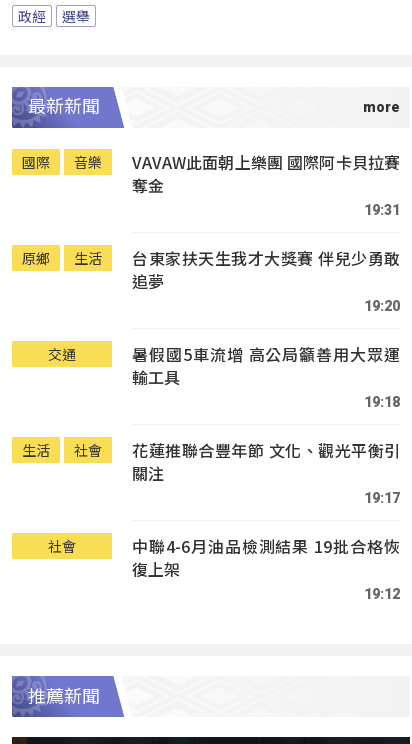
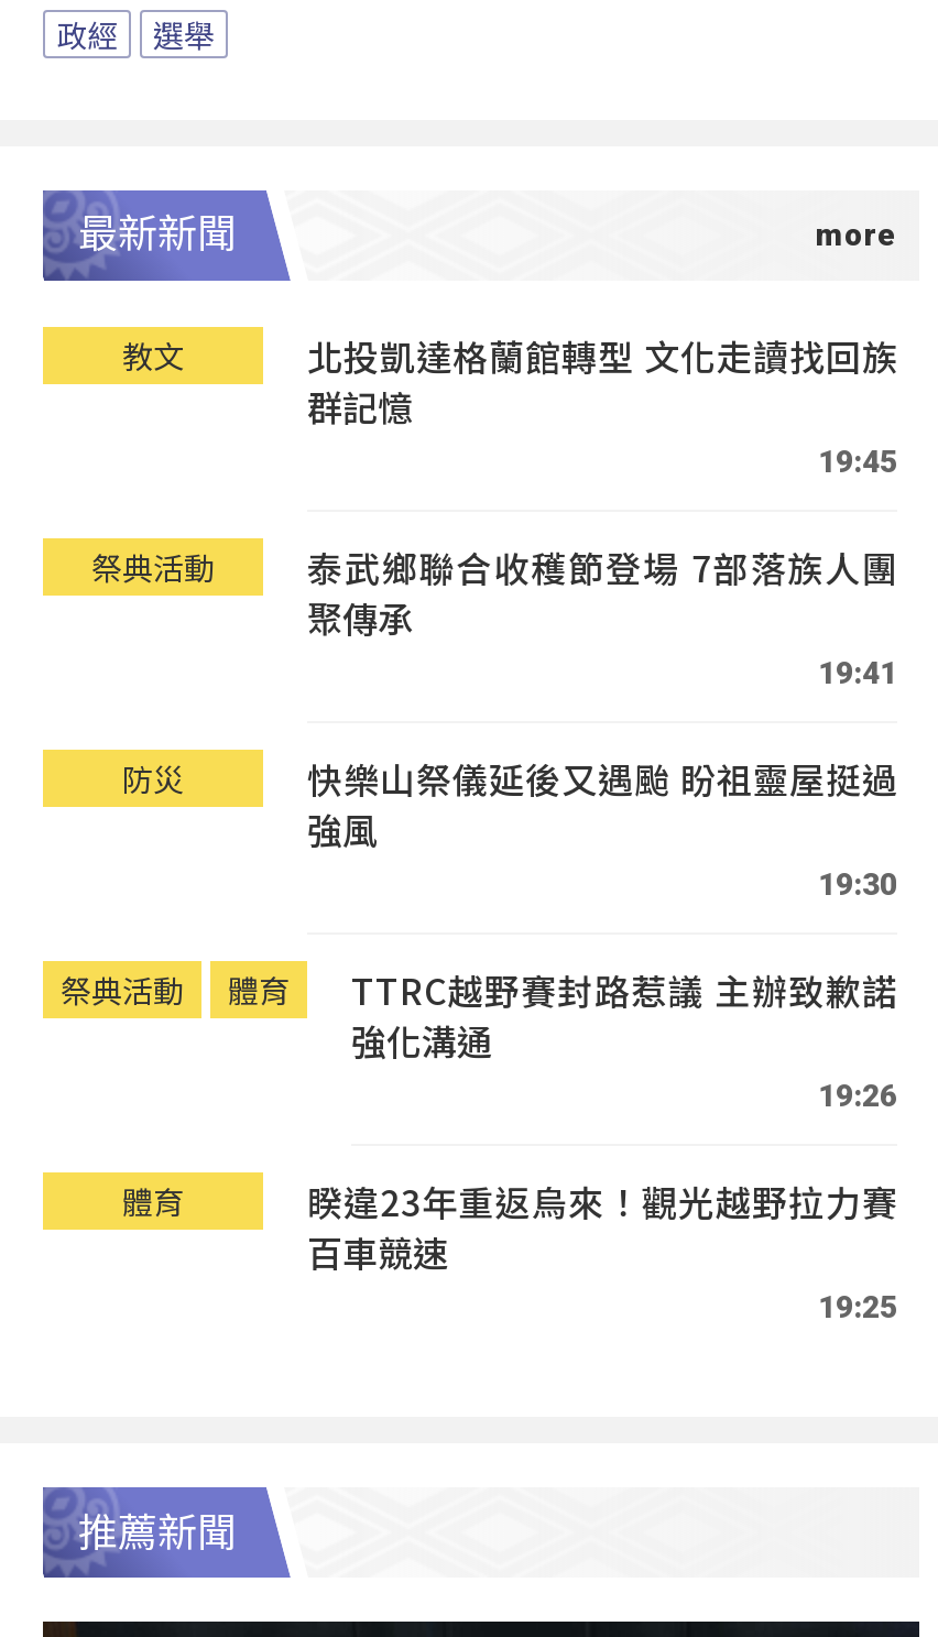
[22,149,400,217] 國際 | 音樂 | VAVAW此面朝上樂團 國際阿卡貝拉賽 | 奪金 | 19:31 -> [122,328,897,478] 教文 | 北投凱達格蘭館轉型 文化走讀找回族 | 群記憶 | 19:45
[22,245,400,313] 原鄉 | 生活 | 台東家扶天生我才大獎賽 伴兒少勇敢 | 追夢 | 19:20 -> [91,539,897,689] 祭典活動 | 泰武鄉聯合收穫節登場 7部落族人團 | 聚傳承 | 19:41
[48,341,400,409] 交通 | 暑假國5車流增 高公局籲善用大眾運 | 輸工具 | 19:18 -> [122,751,897,901] 防災 | 快樂山祭儀延後又遇颱 盼祖靈屋挺過 | 強風 | 19:30
[22,437,400,505] 生活 | 社會 | 花蓮推聯合豐年節 文化、觀光平衡引 | 關注 | 19:17 -> [61,962,897,1112] 祭典活動 | 體育 | TTRC越野賽封路惹議 主辦致歉諾 | 強化溝通 | 19:26
[48,533,400,601] 社會 | 中聯4-6月油品檢測結果 19批合格恢 | 復上架 | 19:12 -> [122,1174,897,1323] 體育 | 睽違23年重返烏來！觀光越野拉力賽 | 百車競速 | 19:25

